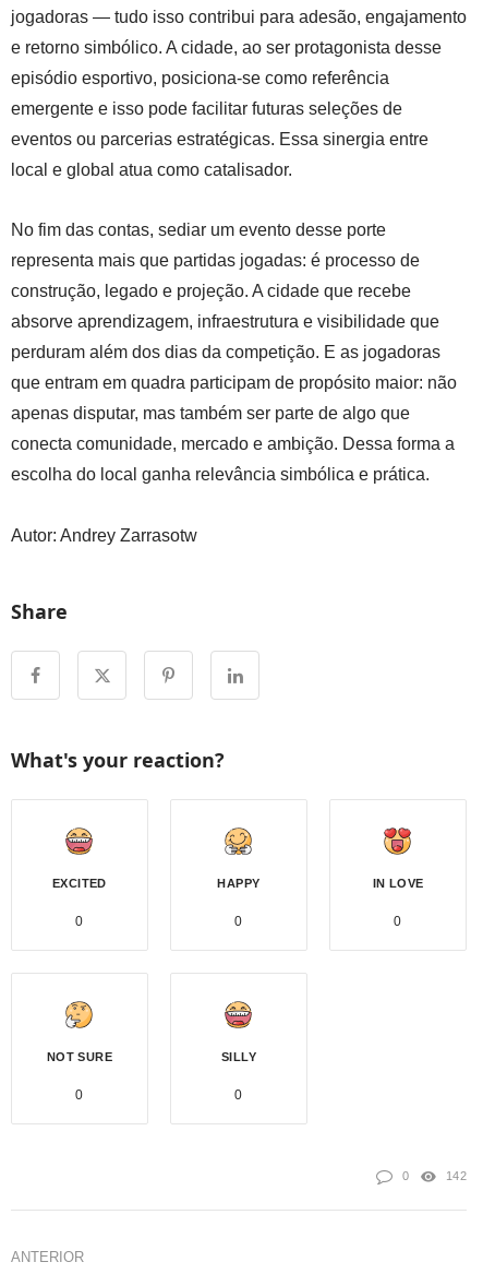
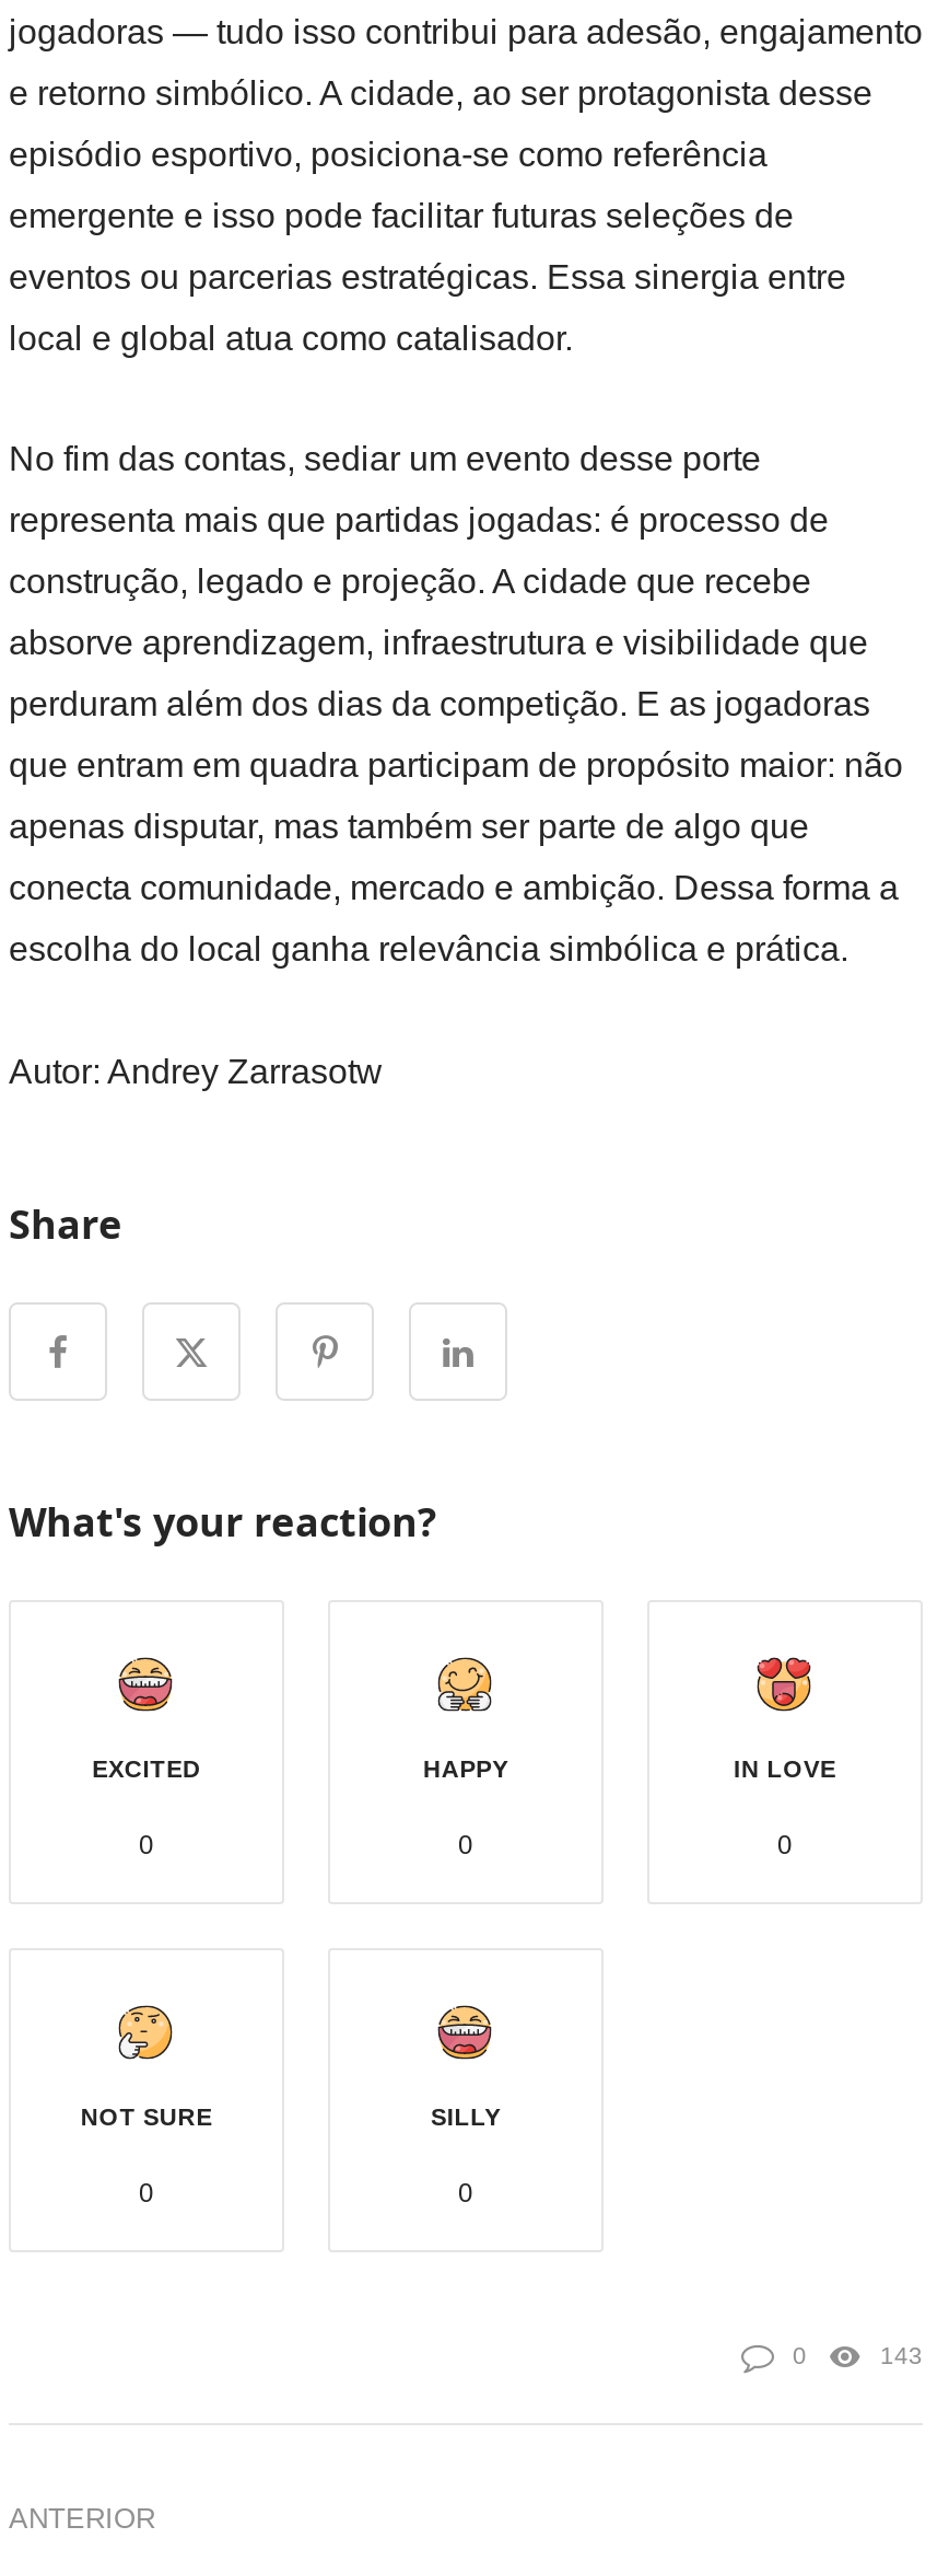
[445,1169,467,1182] 142 -> [880,2341,923,2367] 143

